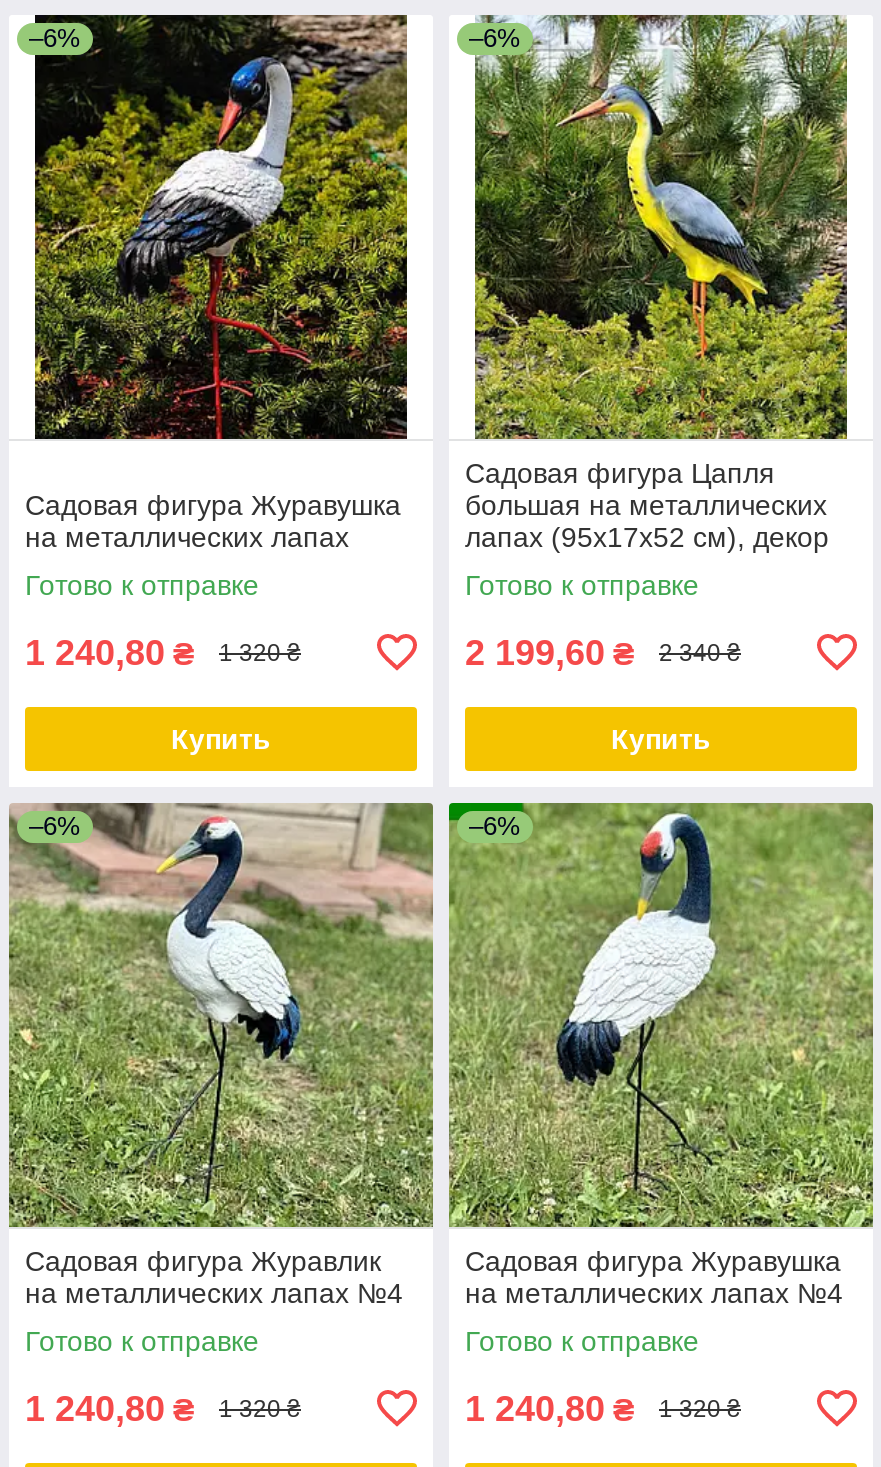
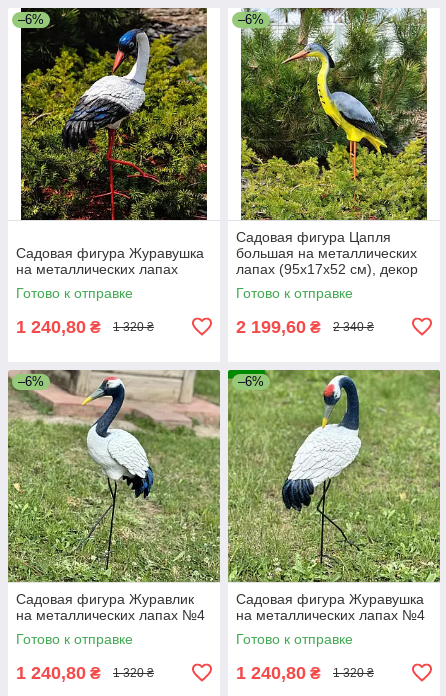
[171,723,271,755] Купить -> none
[611,723,711,755] Купить -> none

